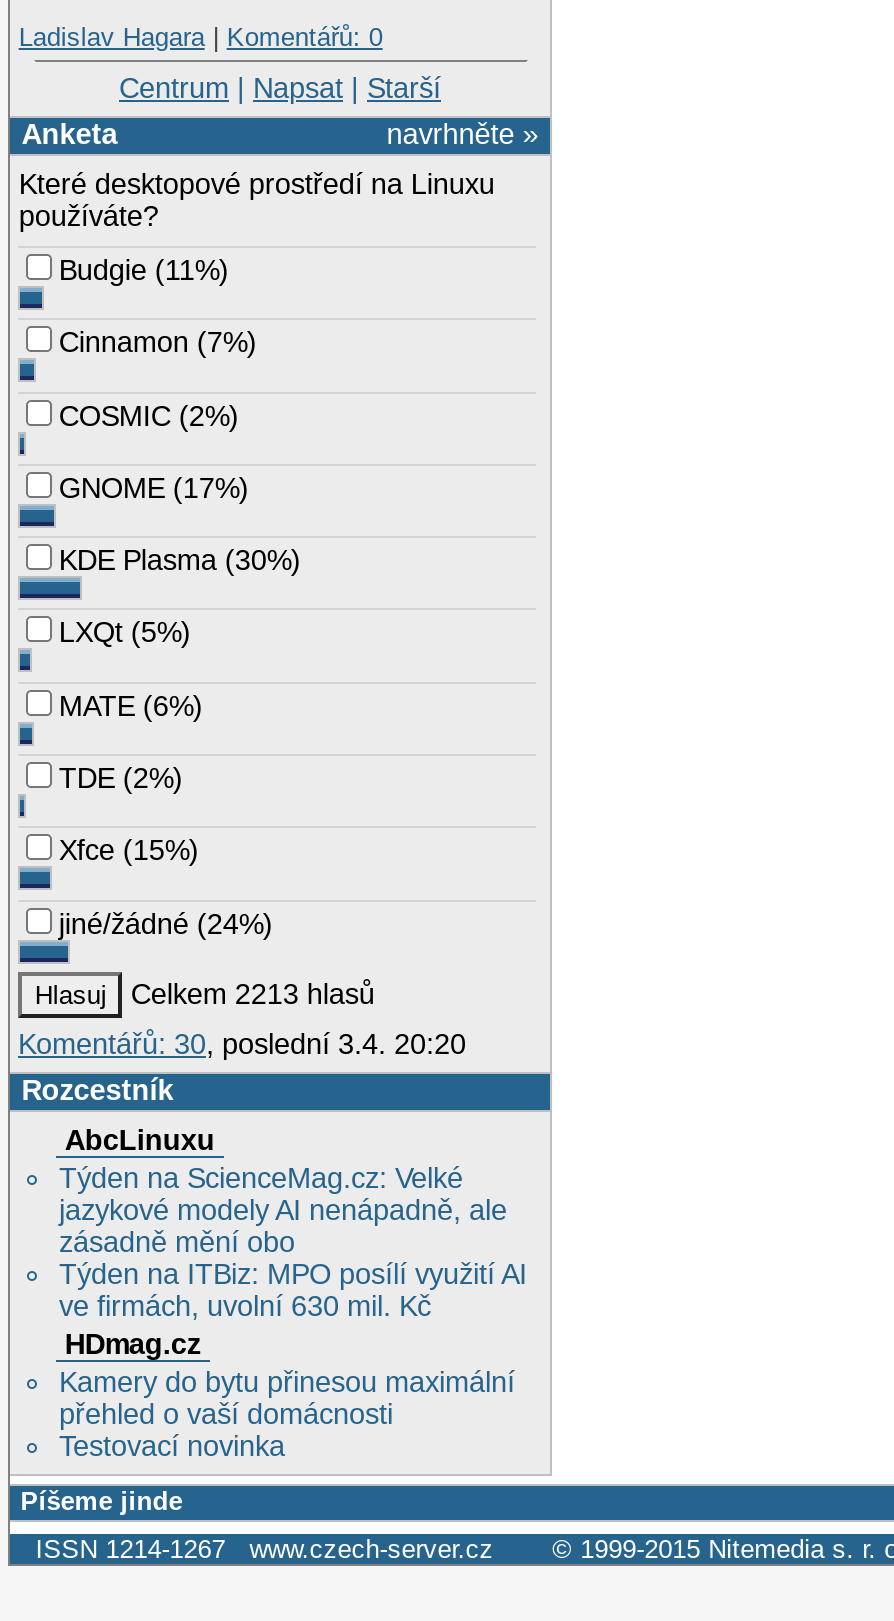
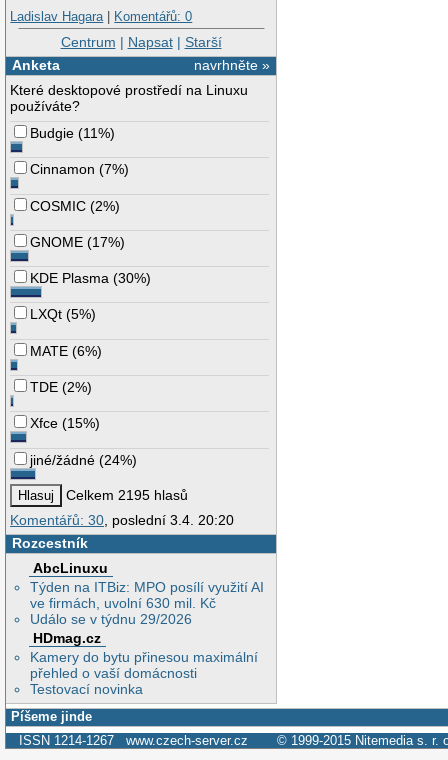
[123,978,375,1010] Celkem 2213 hlasů -> [62,487,188,503] Celkem 2195 hlasů
[59,1162,507,1258] Týden na ScienceMag.cz: Velké | jazykové modely AI nenápadně, ale | zásadně mění obo -> none
moved [59,1258,527,1322] -> [30,579,264,611]: Týden na ITBiz: MPO posílí využití AI | ve firmách, uvolní 630 mil. Kč
none -> [30,611,192,627] Událo se v týdnu 29/2026

